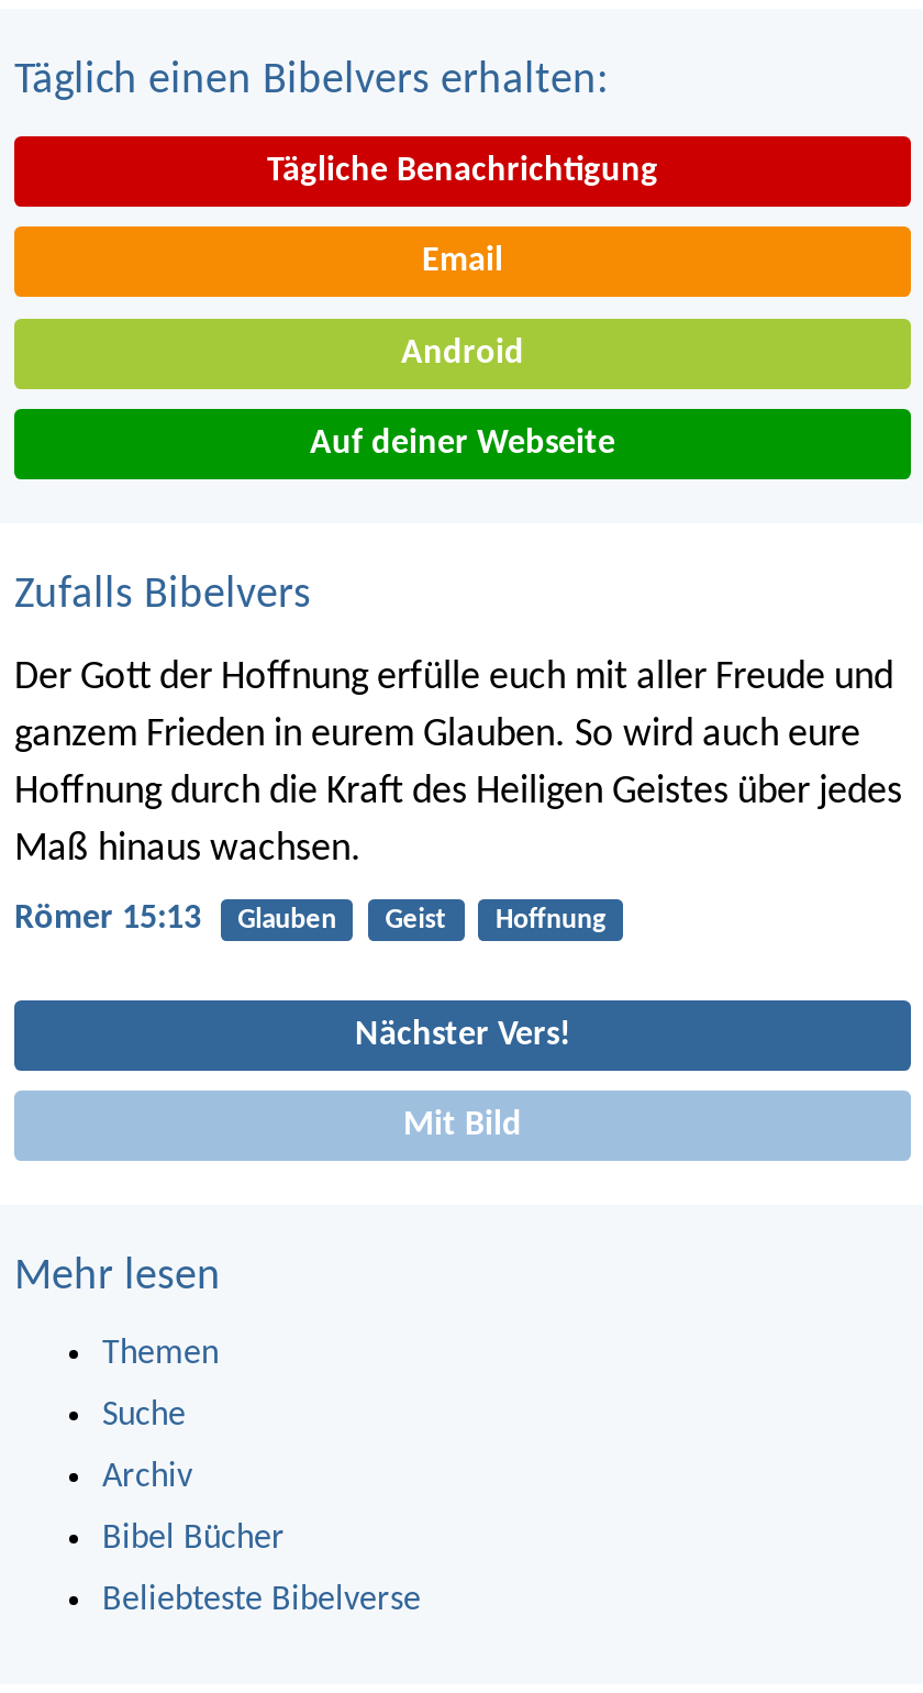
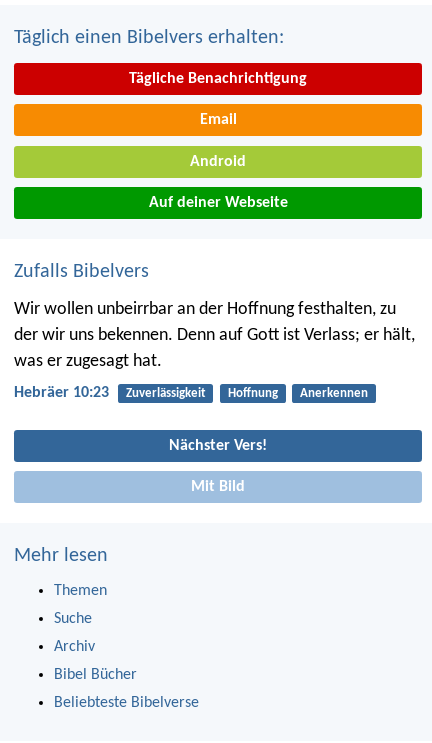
[14,658,902,872] Der Gott der Hoffnung erfülle euch mit aller Freude und | ganzem Frieden in eurem Glauben. So wird auch eure | Hoffnung durch die Kraft des Heiligen Geistes über jedes | Maß hinaus wachsen. -> [14,300,415,371] Wir wollen unbeirrbar an der Hoffnung festhalten, zu | der wir uns bekennen. Denn auf Gott ist Verlass; er hält, | was er zugesagt hat.
[14,903,447,938] Römer 15:13 | Glauben | Geist -> [14,385,206,401] Hebräer 10:23 | Zuverlässigkeit
none -> [300,387,368,400] Anerkennen

